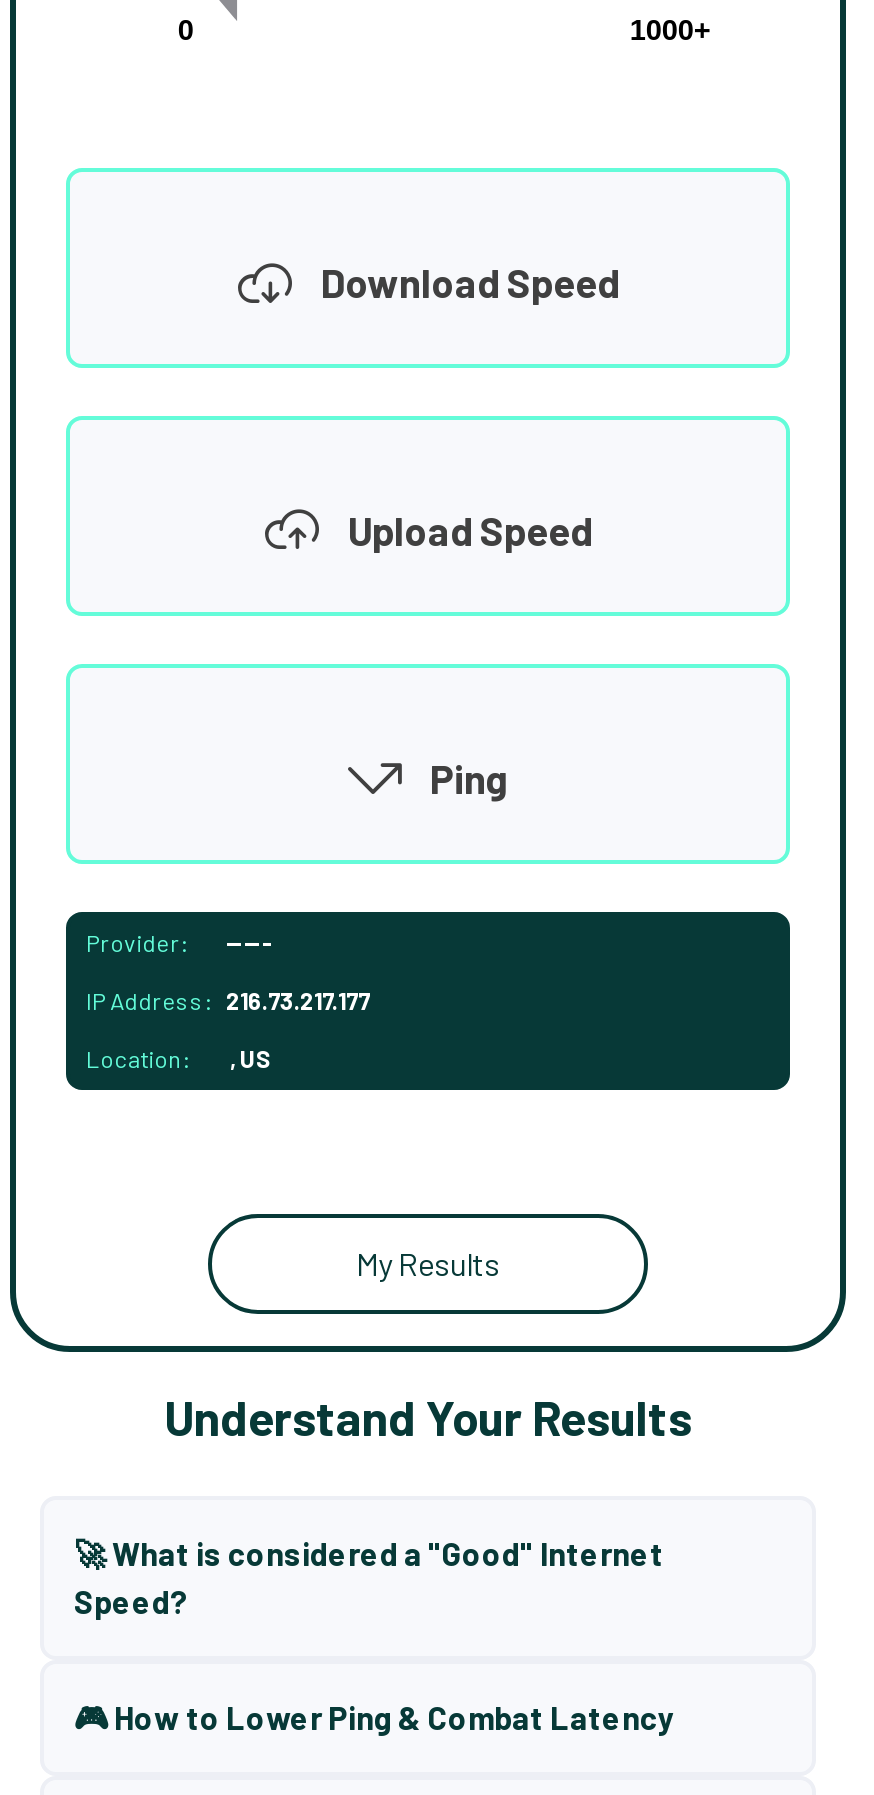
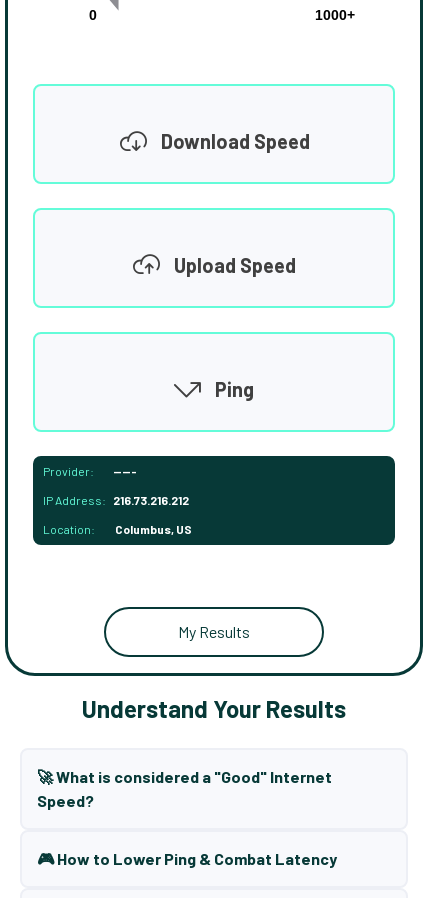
[86,986,370,1014] IP Address: 216.73.217.177 -> [43,493,189,507] IP Address: 216.73.216.212
[230,1044,272,1072] , US -> [115,522,192,536] Columbus, US

